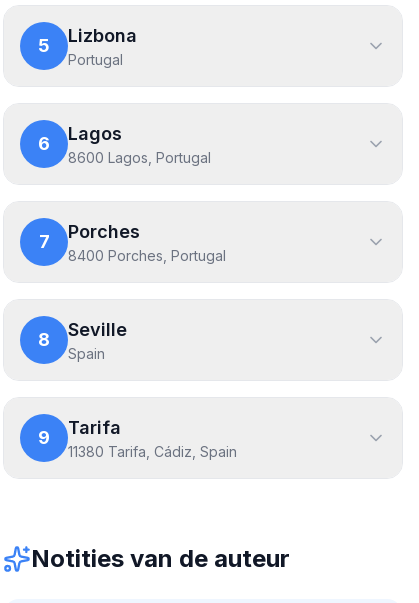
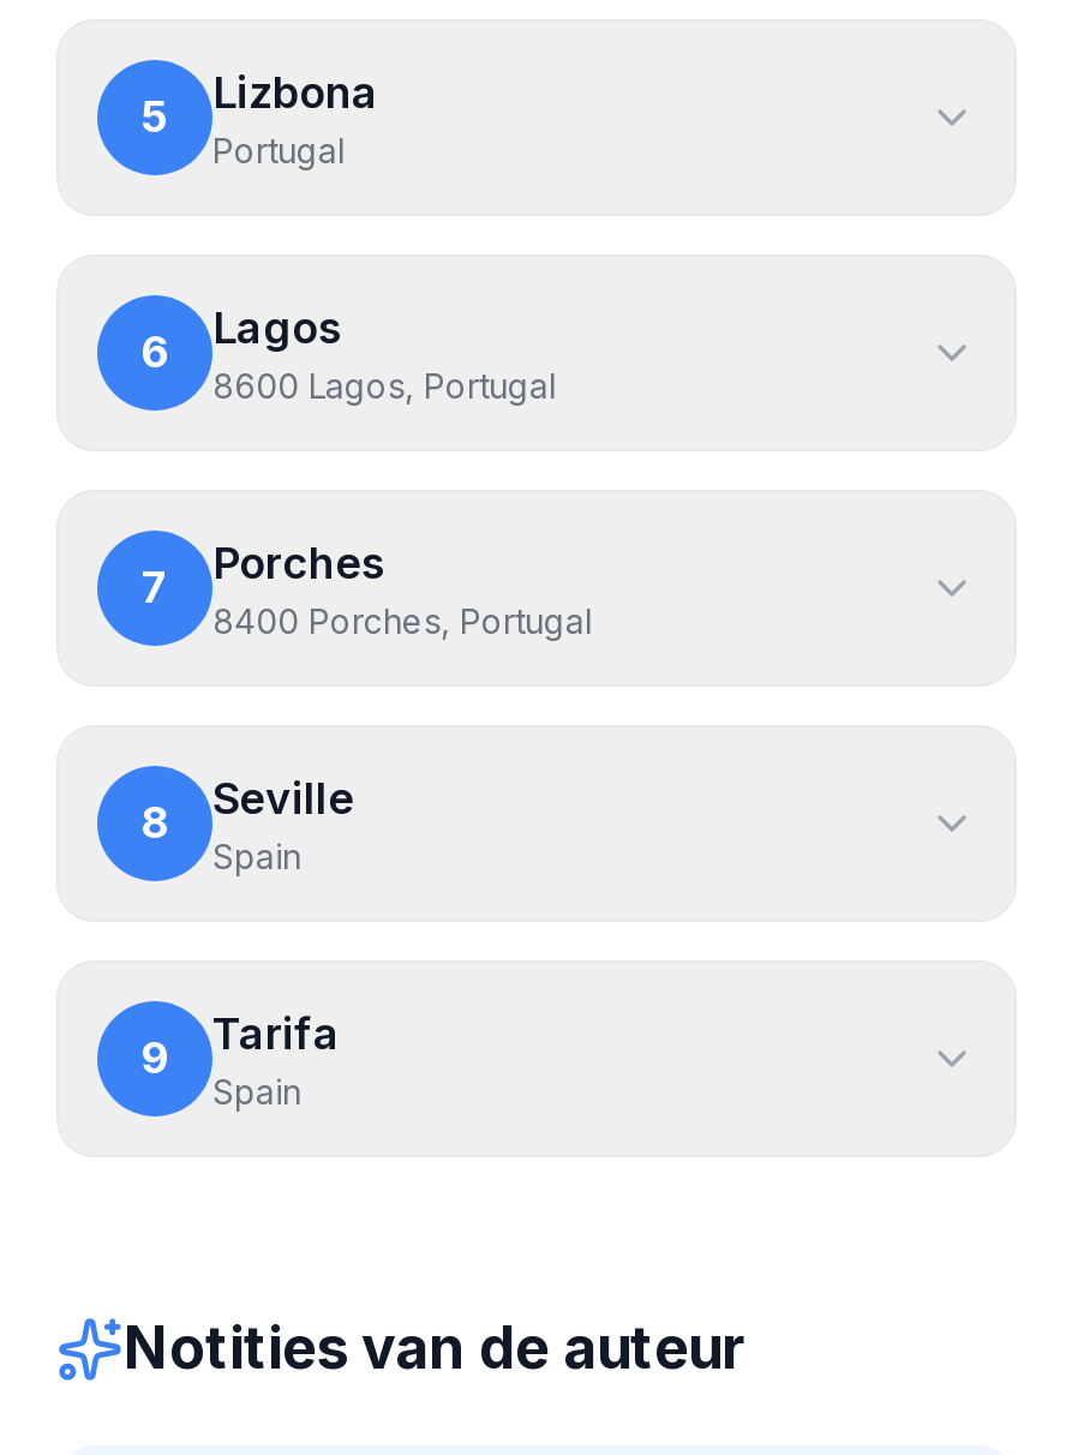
[68,443,237,460] 11380 Tarifa, Cádiz, Spain -> [212,1071,301,1112] Spain

